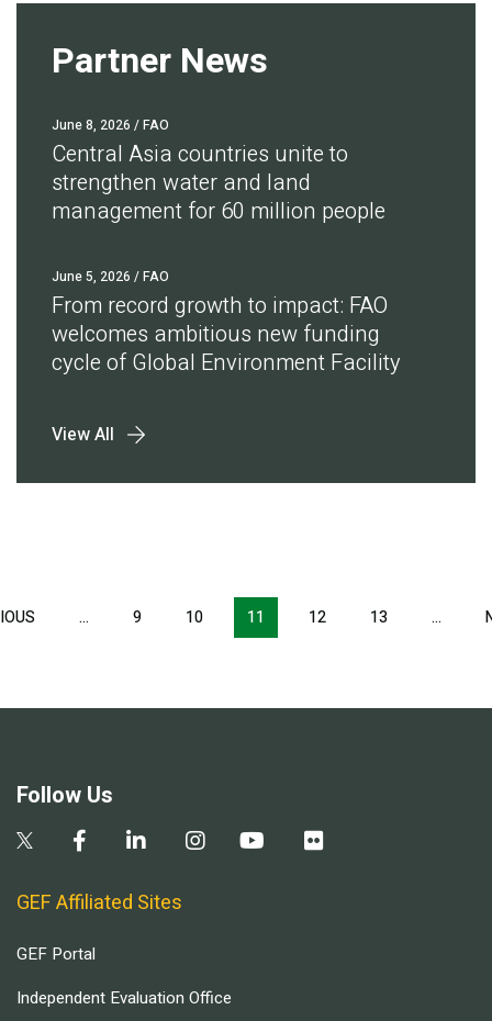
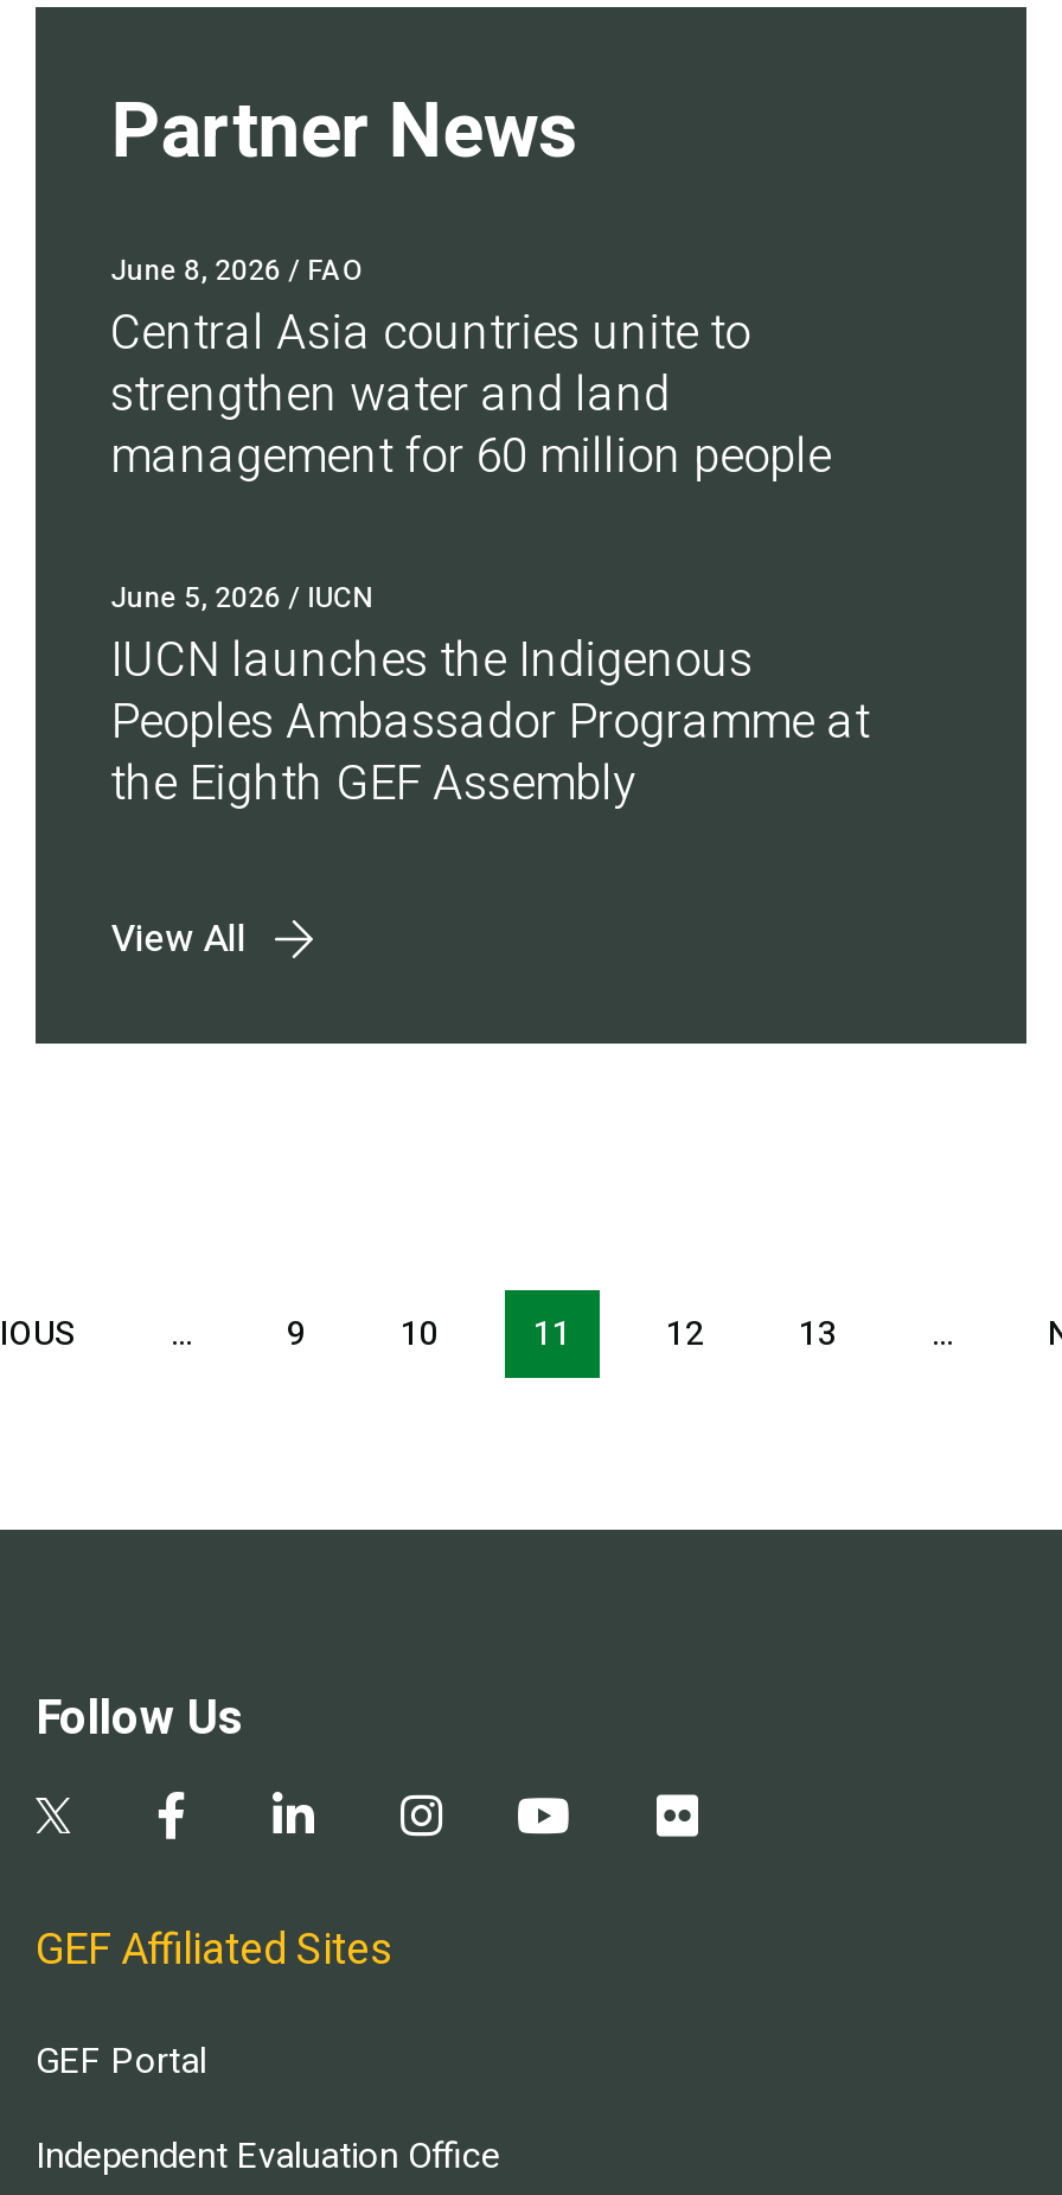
[51,267,400,379] June 5, 2026 / FAO | From record growth to impact: FAO | welcomes ambitious new funding | cycle of Global Environment Facility -> [110,576,869,818] June 5, 2026 / IUCN | IUCN launches the Indigenous | Peoples Ambassador Programme at | the Eighth GEF Assembly

